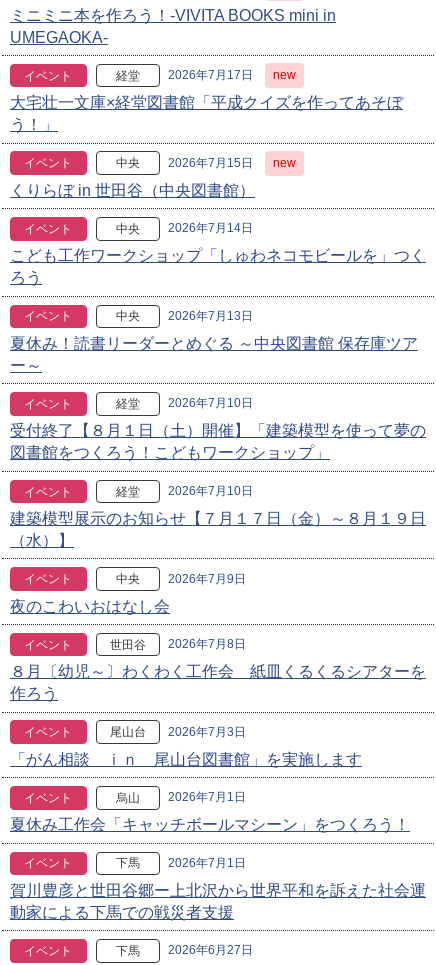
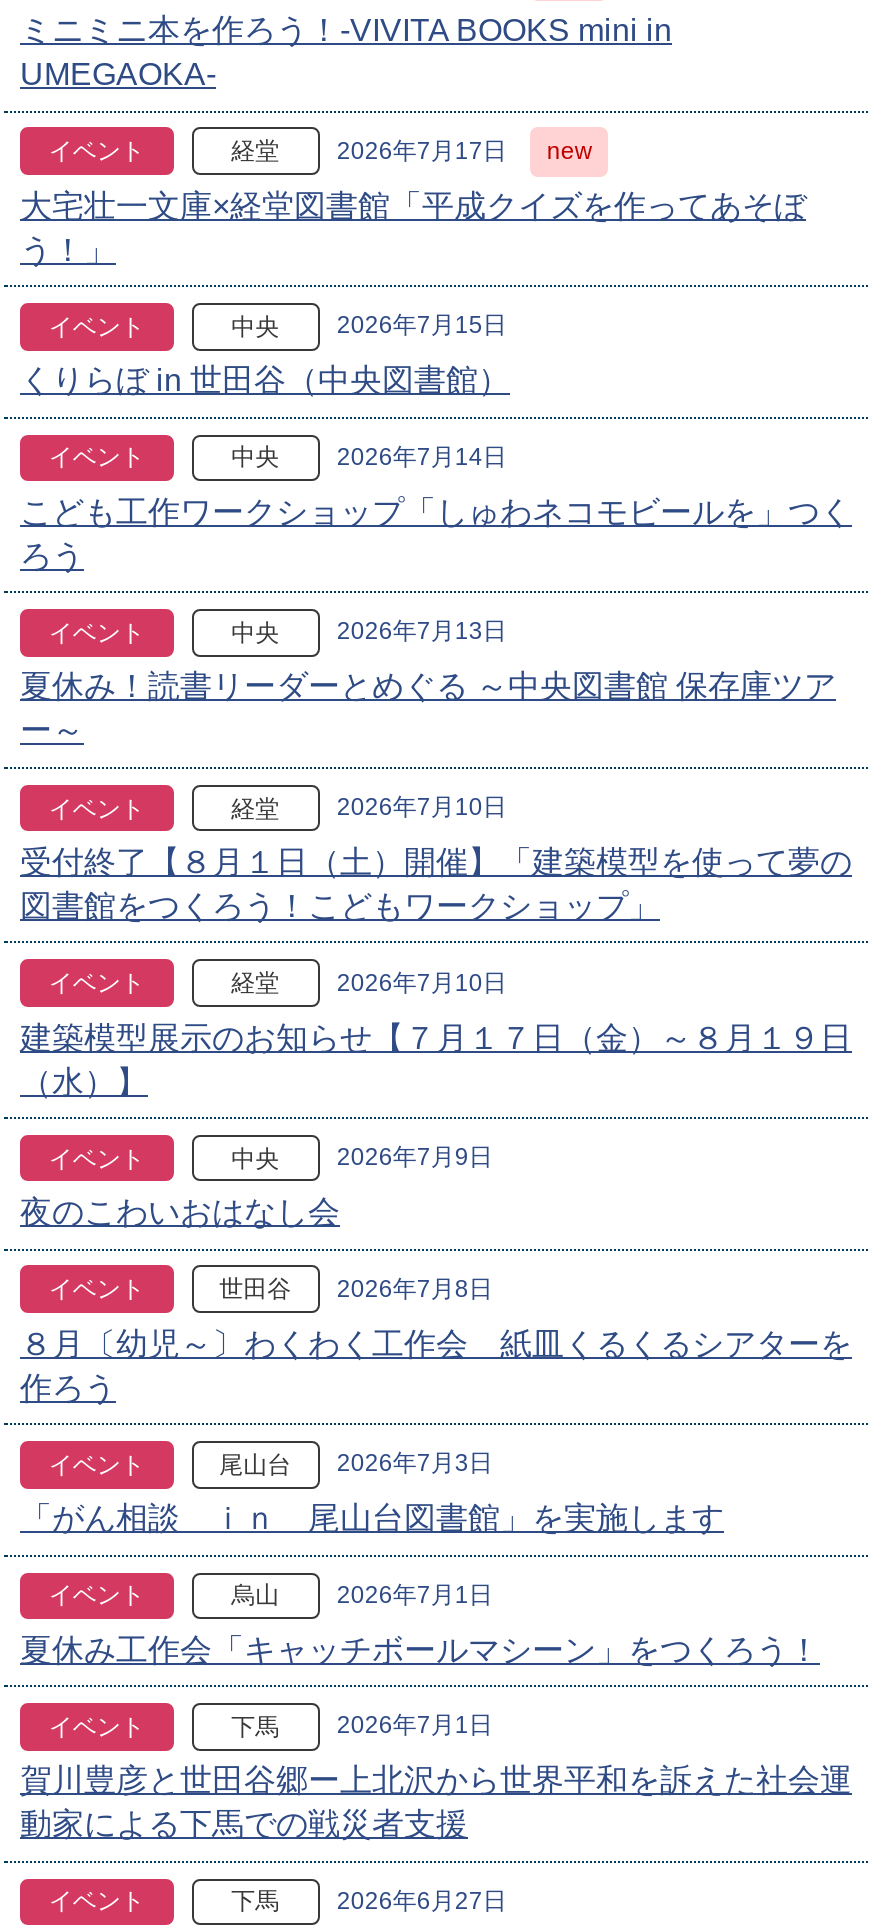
[273,156,296,170] new -> none

